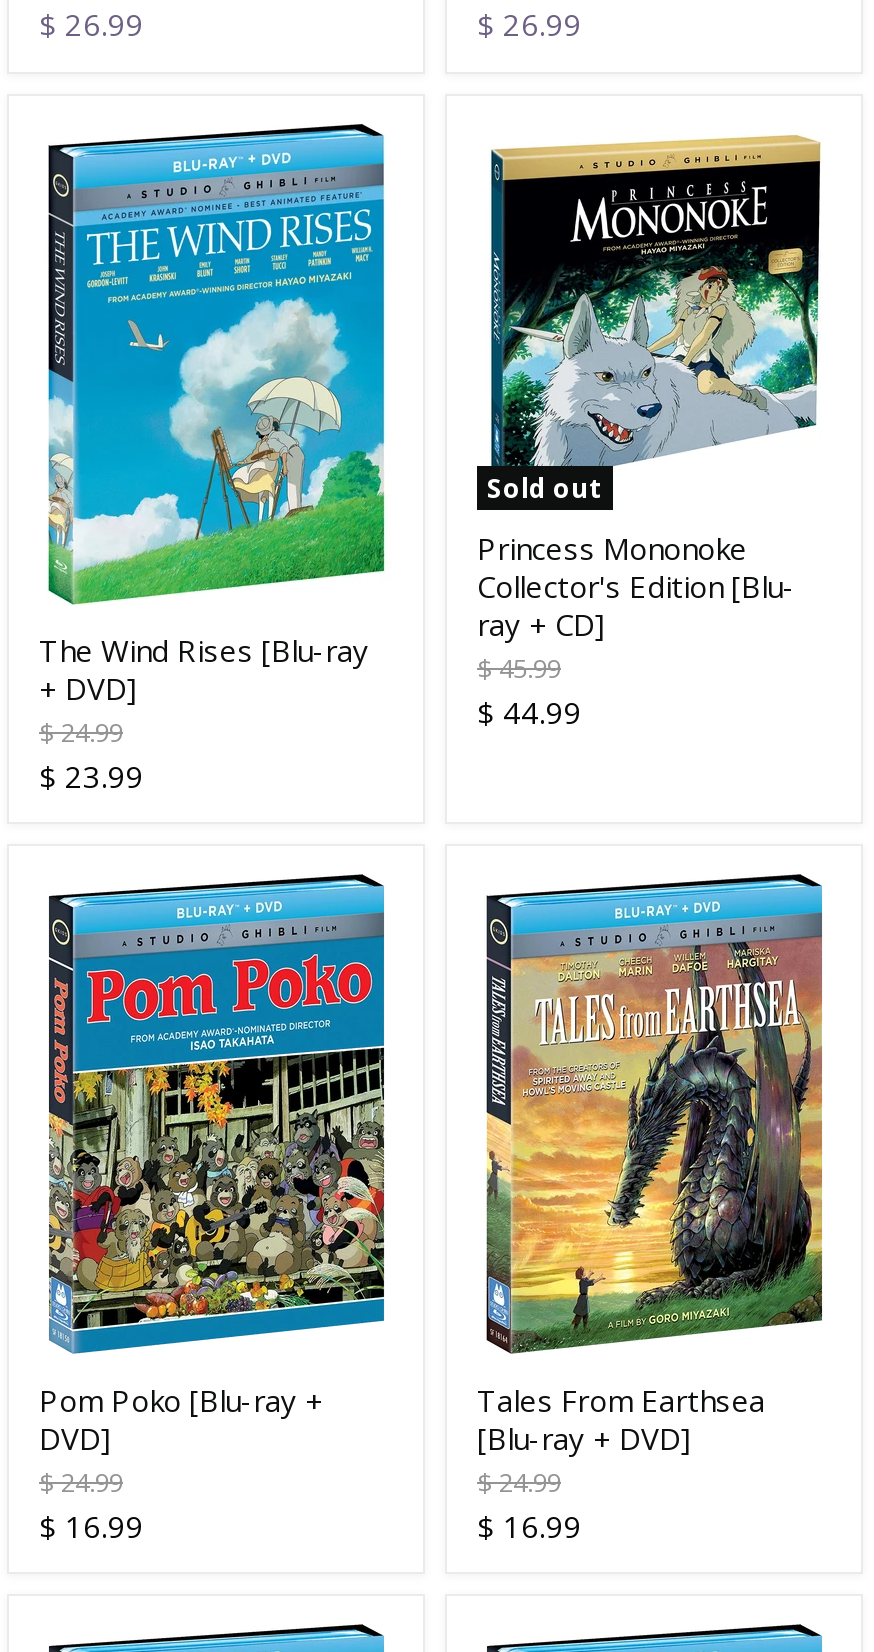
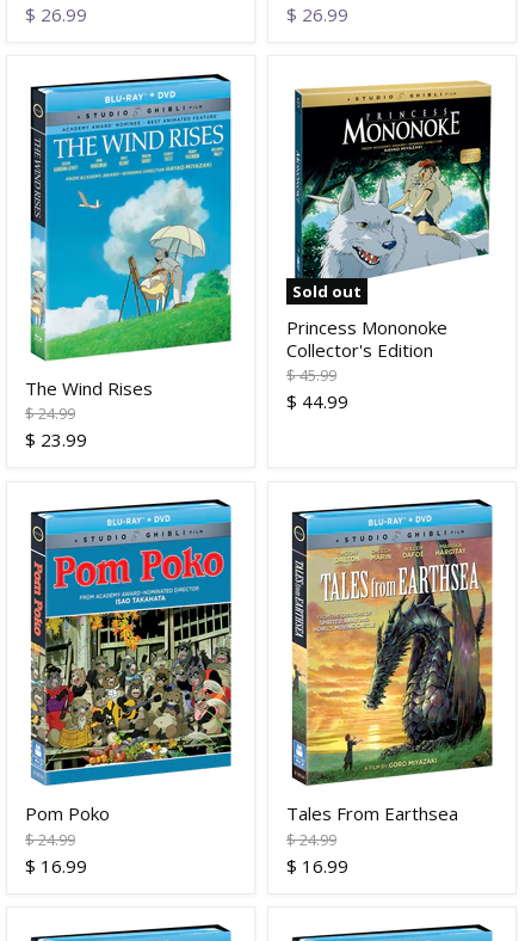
[477,565,795,643] Collector's Edition [Blu- | ray + CD] -> [286,338,433,361] Collector's Edition
[39,629,369,707] The Wind Rises [Blu-ray | + DVD] -> [25,376,153,400] The Wind Rises
[39,1380,323,1458] Pom Poko [Blu-ray + | DVD] -> [25,801,110,825] Pom Poko
[477,1418,691,1458] [Blu-ray + DVD] -> none

